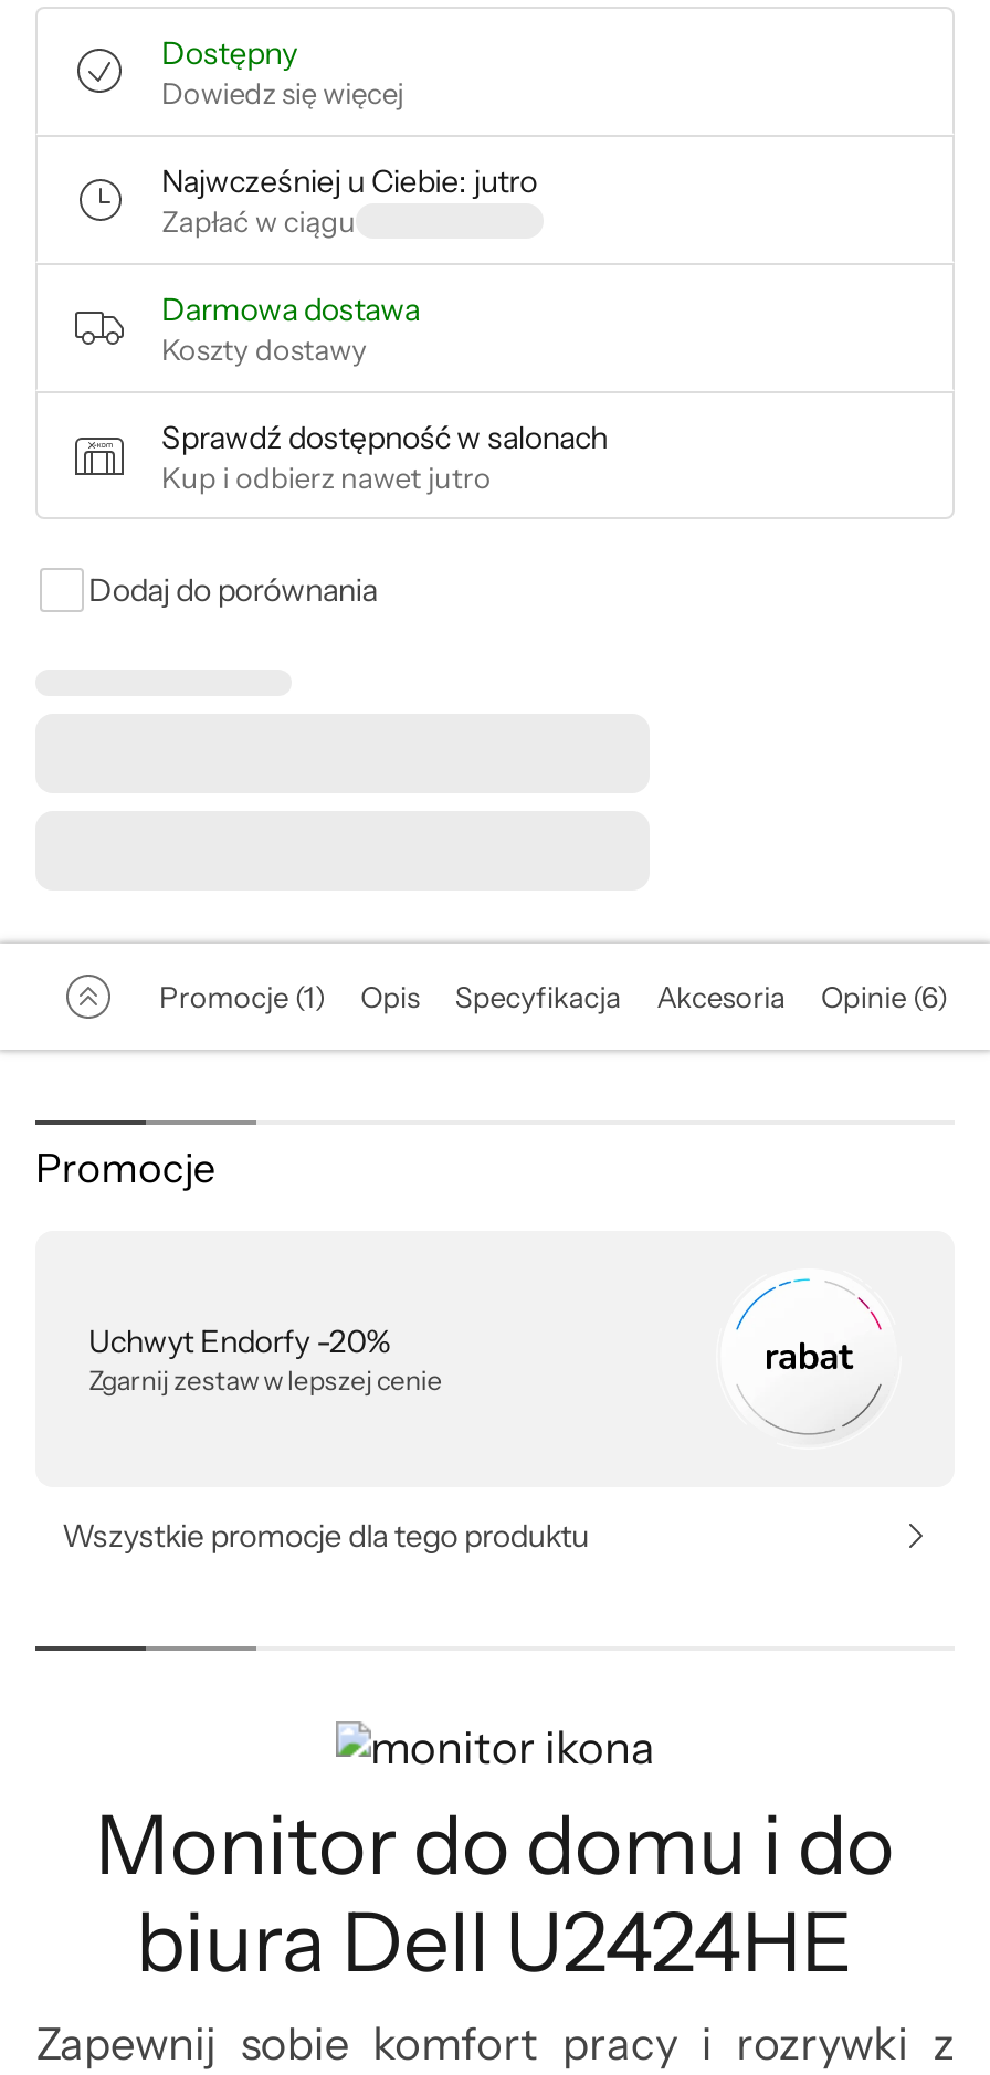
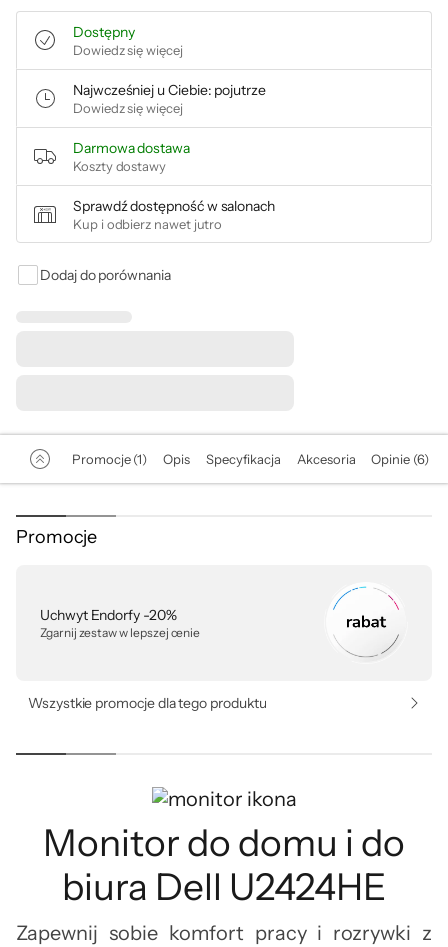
[161,161,537,239] Najwcześniej u Ciebie: jutro | Zapłać w ciągu -> [73,81,266,116] Najwcześniej u Ciebie: pojutrze | Dowiedz się więcej

